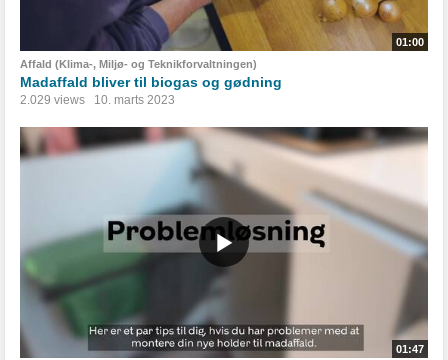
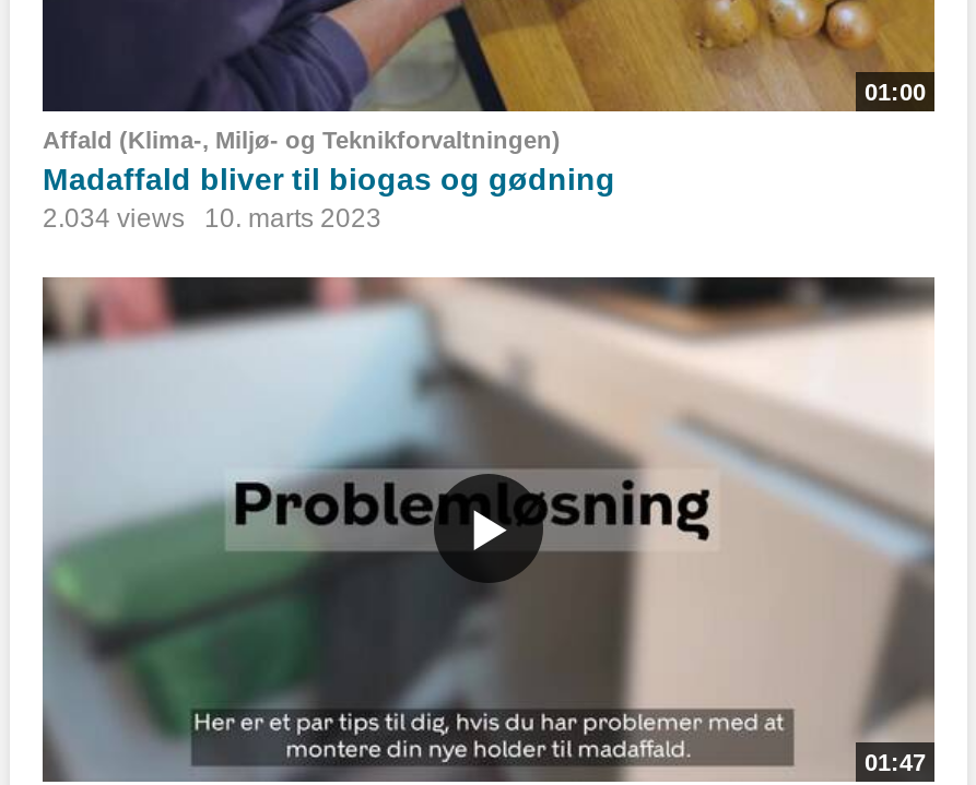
[20,93,175,107] 2.029 views 10. marts 2023 -> [43,203,381,233] 2.034 views 10. marts 2023

